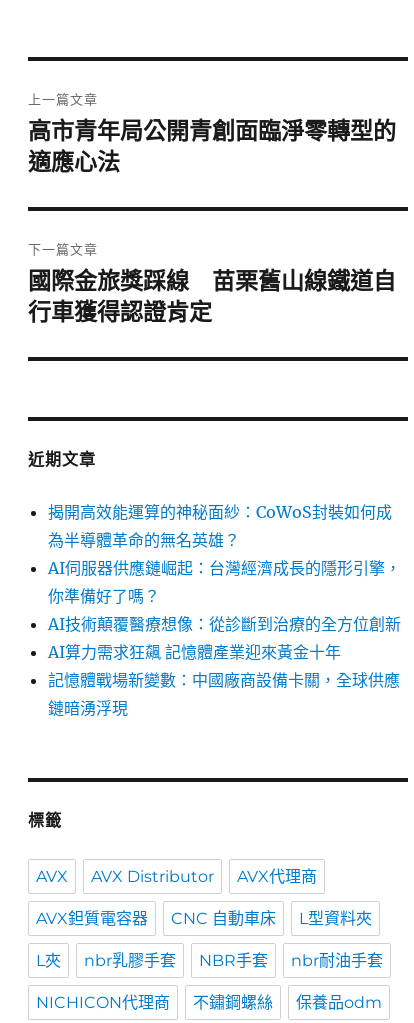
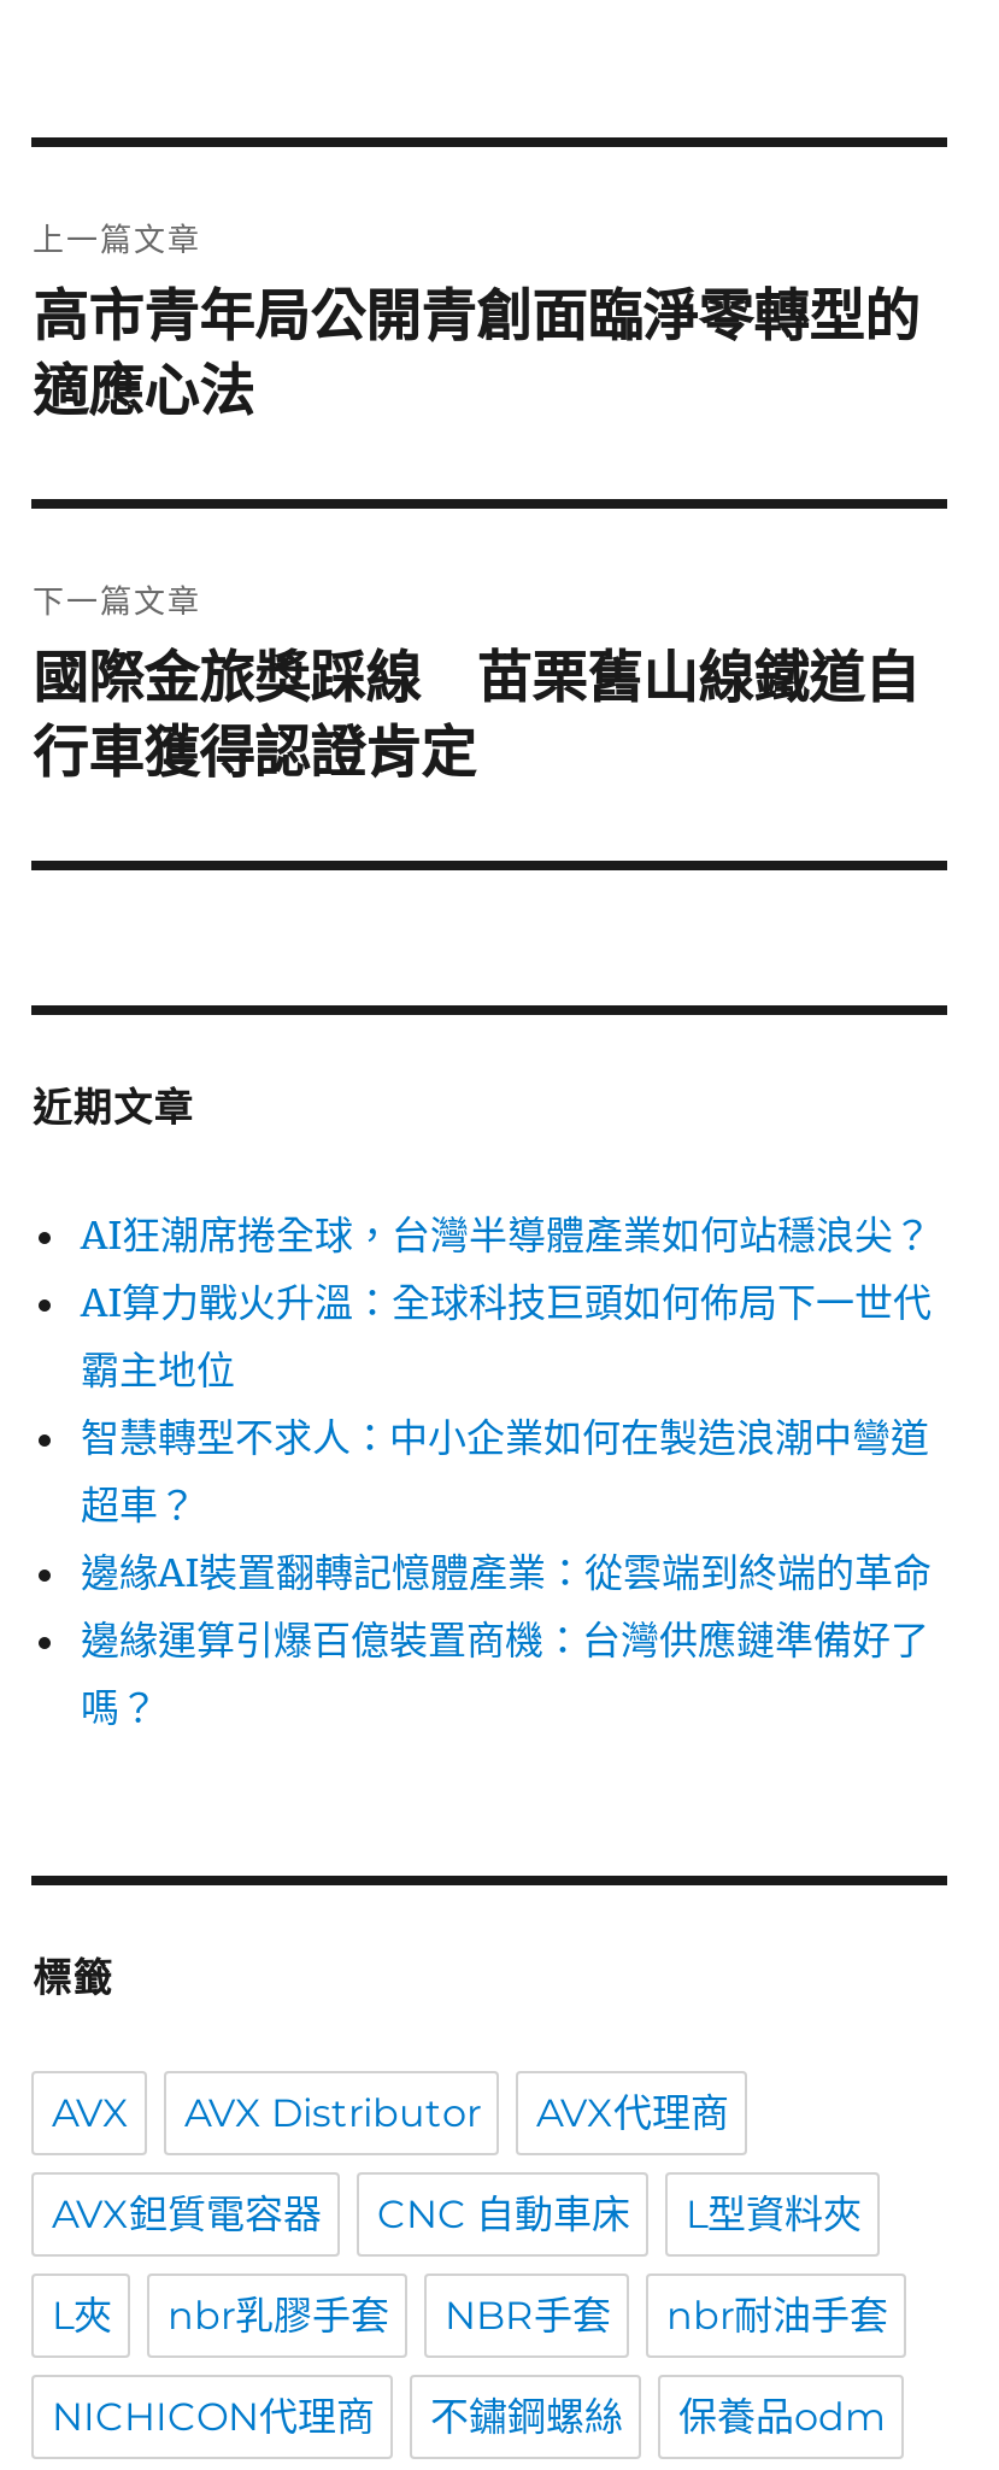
[48,502,401,718] 揭開高效能運算的神秘面紗：CoWoS封裝如何成 | 為半導體革命的無名英雄？ | AI伺服器供應鏈崛起：台灣經濟成長的隱形引擎， | 你準備好了嗎？ | AI技術顛覆醫療想像：從診斷到治療的全方位創新 | AI算力需求狂飆 記憶體產業迎來黃金十年 | 記憶體戰場新變數：中國廠商設備卡關，全球供應 | 鏈暗湧浮現 -> [81,1211,932,1731] AI狂潮席捲全球，台灣半導體產業如何站穩浪尖？ | AI算力戰火升溫：全球科技巨頭如何佈局下一世代 | 霸主地位 | 智慧轉型不求人：中小企業如何在製造浪潮中彎道 | 超車？ | 邊緣AI裝置翻轉記憶體產業：從雲端到終端的革命 | 邊緣運算引爆百億裝置商機：台灣供應鏈準備好了 | 嗎？

